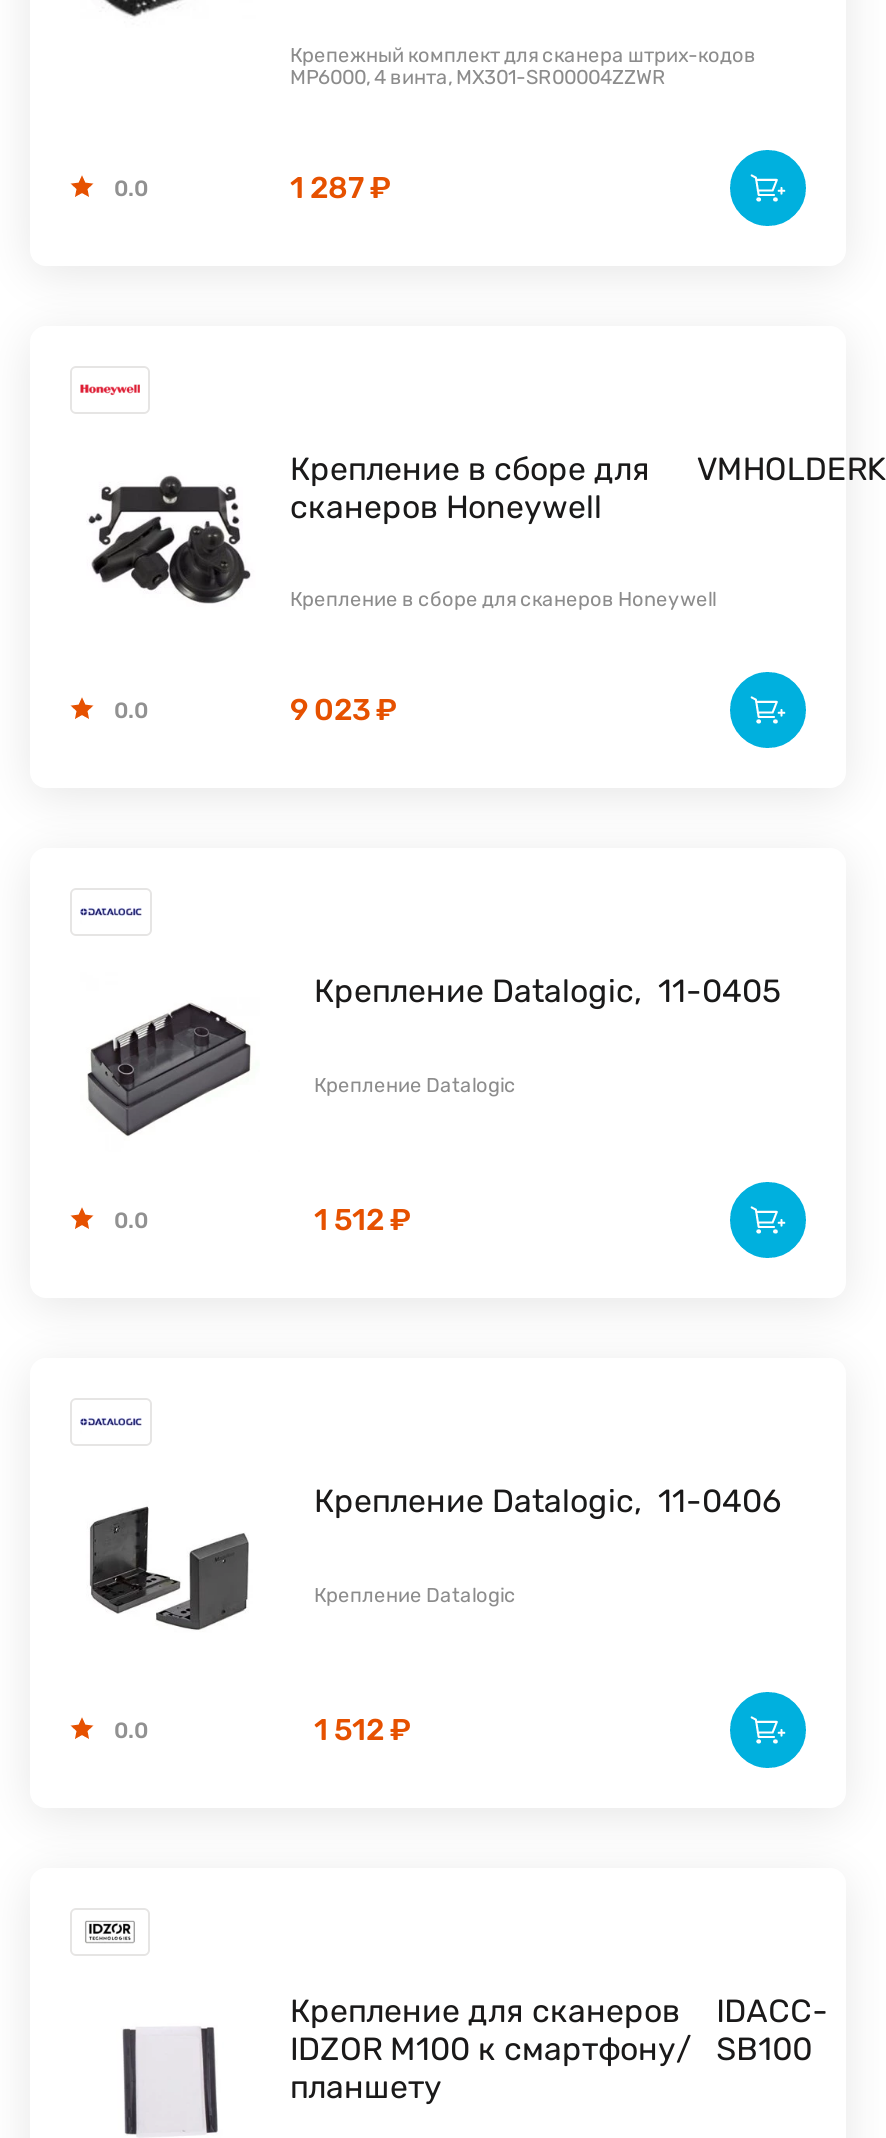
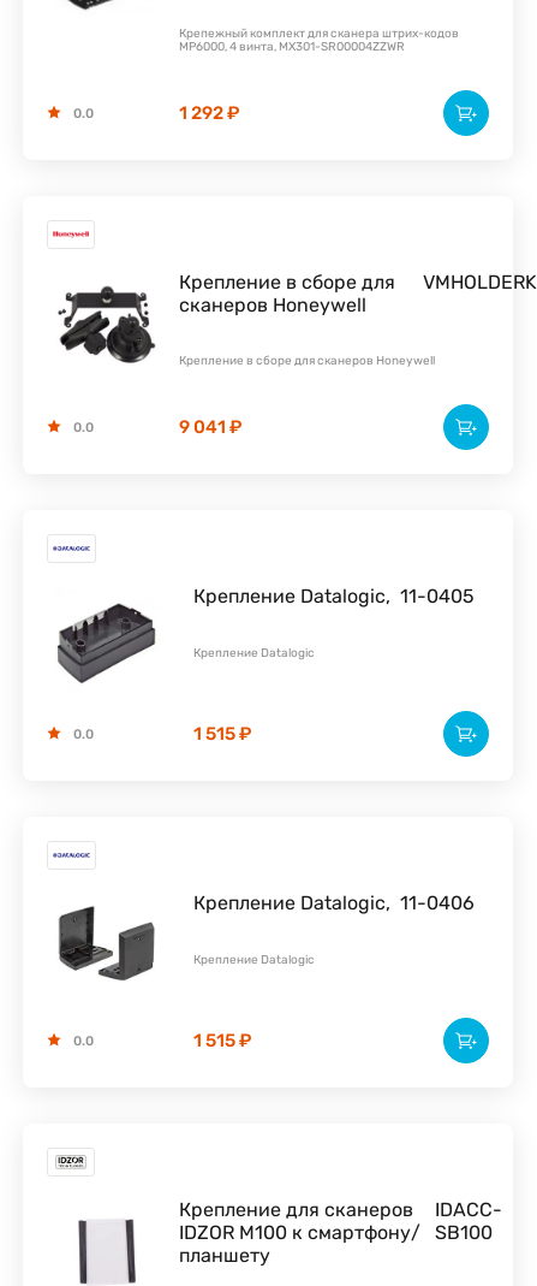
[290,170,390,206] 1 287 ₽ -> [179,102,239,124] 1 292 ₽
[290,692,396,728] 9 023 ₽ -> [179,416,241,438] 9 041 ₽
[314,1202,410,1238] 1 512 ₽ -> [193,723,251,745] 1 515 ₽
[314,1712,410,1748] 1 512 ₽ -> [193,1030,251,1051] 1 515 ₽

